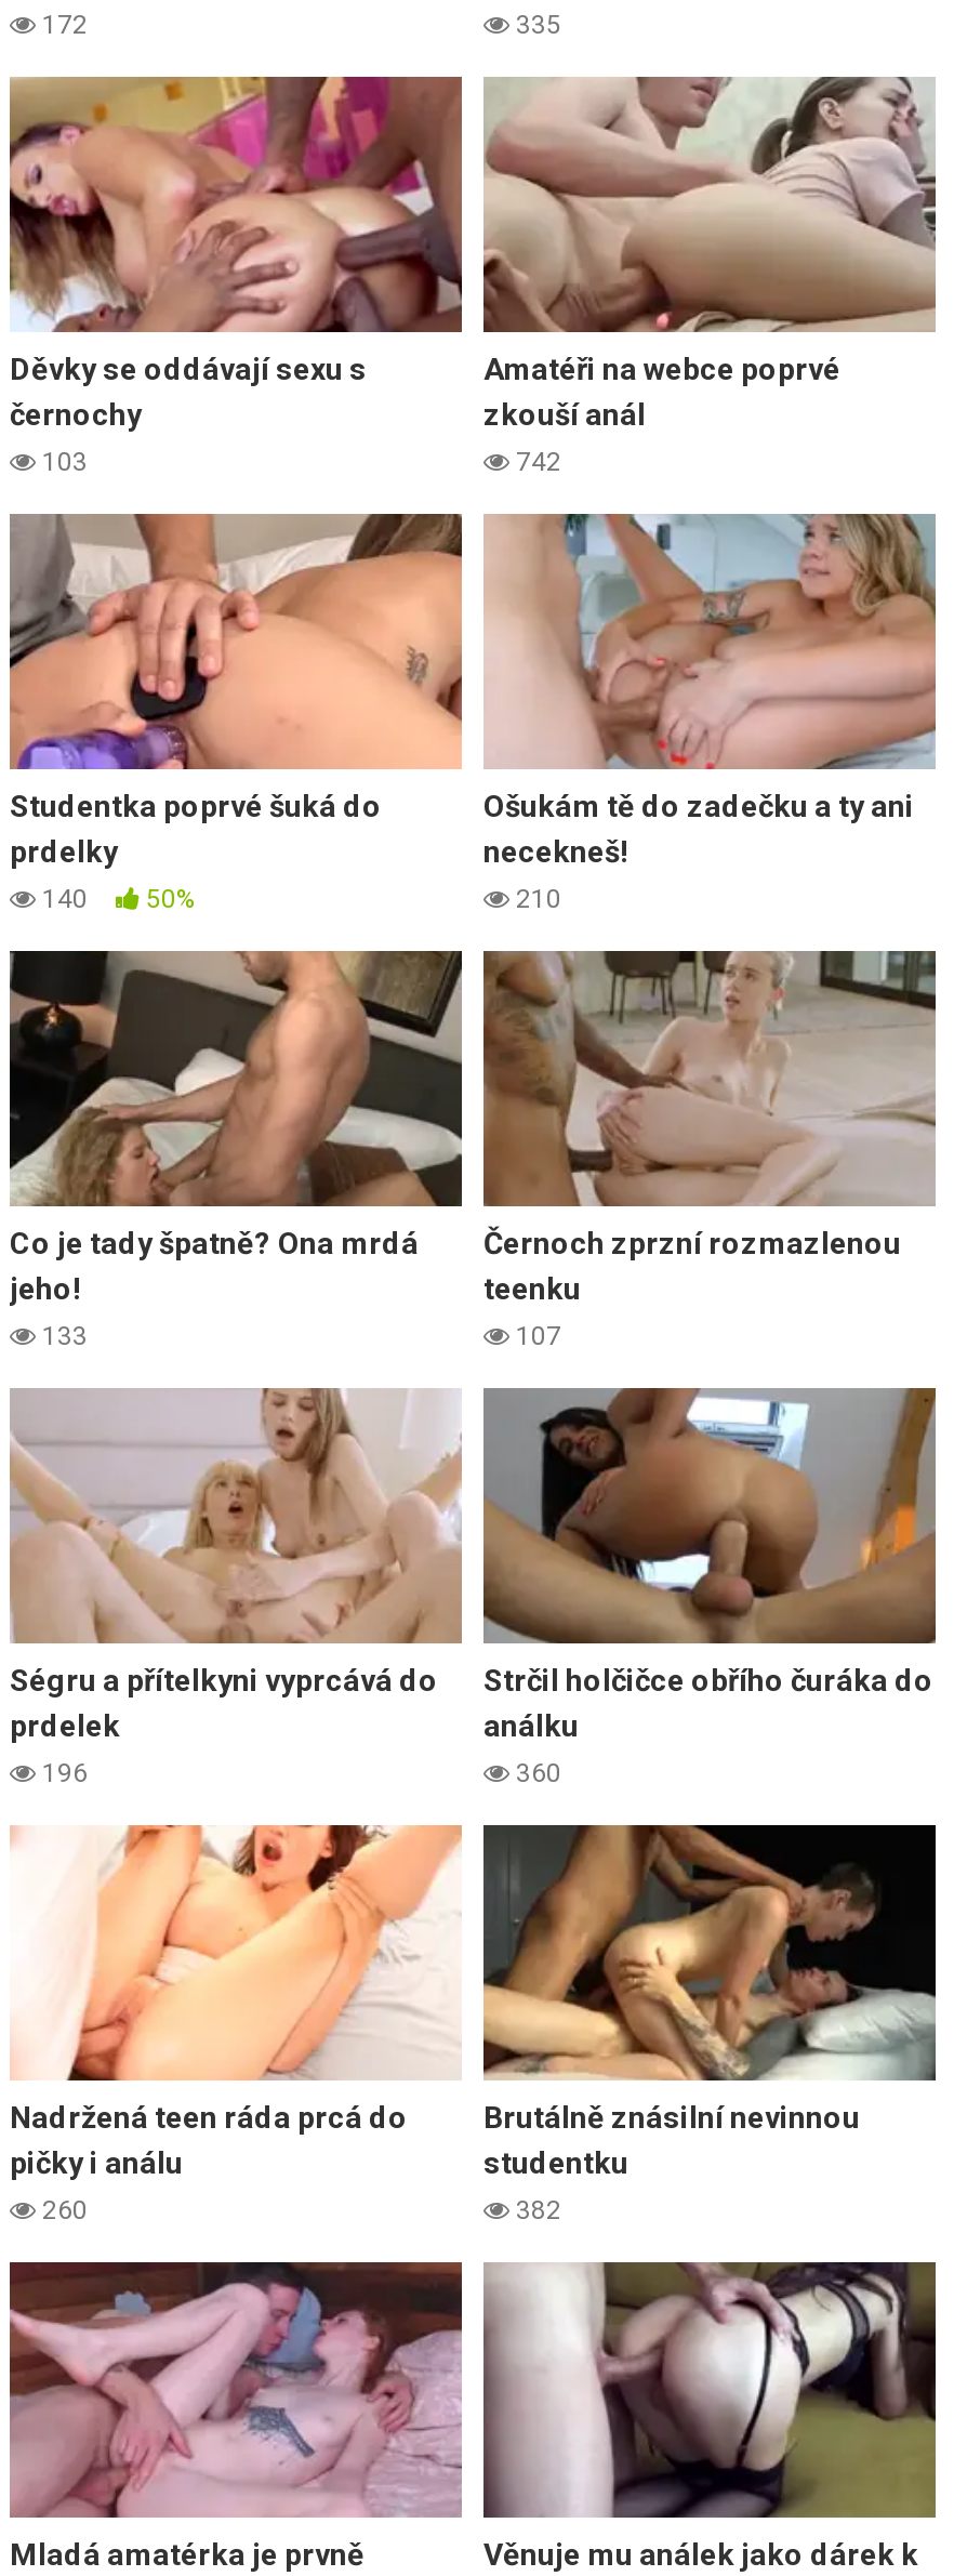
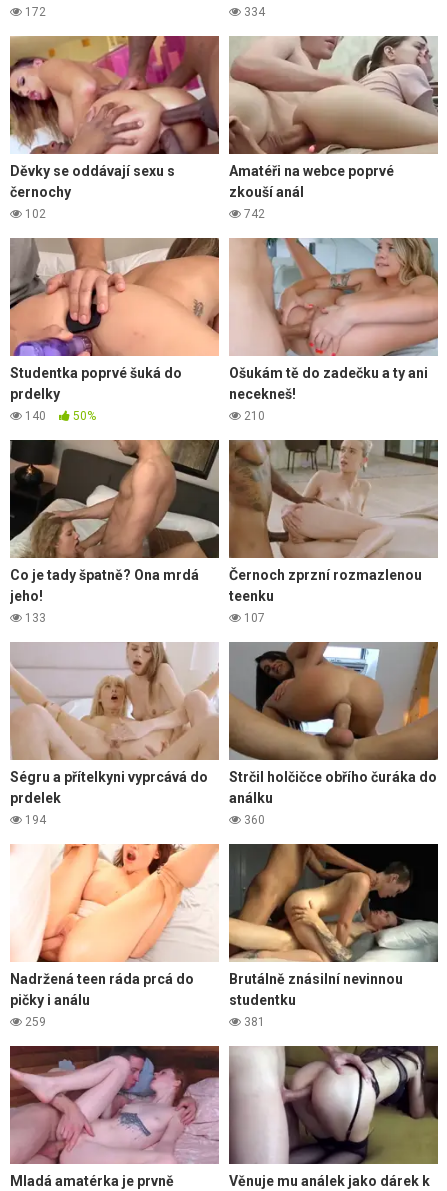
[509,10,561,40] 335 -> [241,5,265,19] 334
[36,446,88,477] 103 -> [22,207,46,221] 102
[36,1757,88,1788] 196 -> [22,813,46,827] 194
[36,2194,88,2225] 260 -> [22,1015,46,1029] 259
[509,2194,561,2225] 382 -> [241,1015,265,1029] 381

